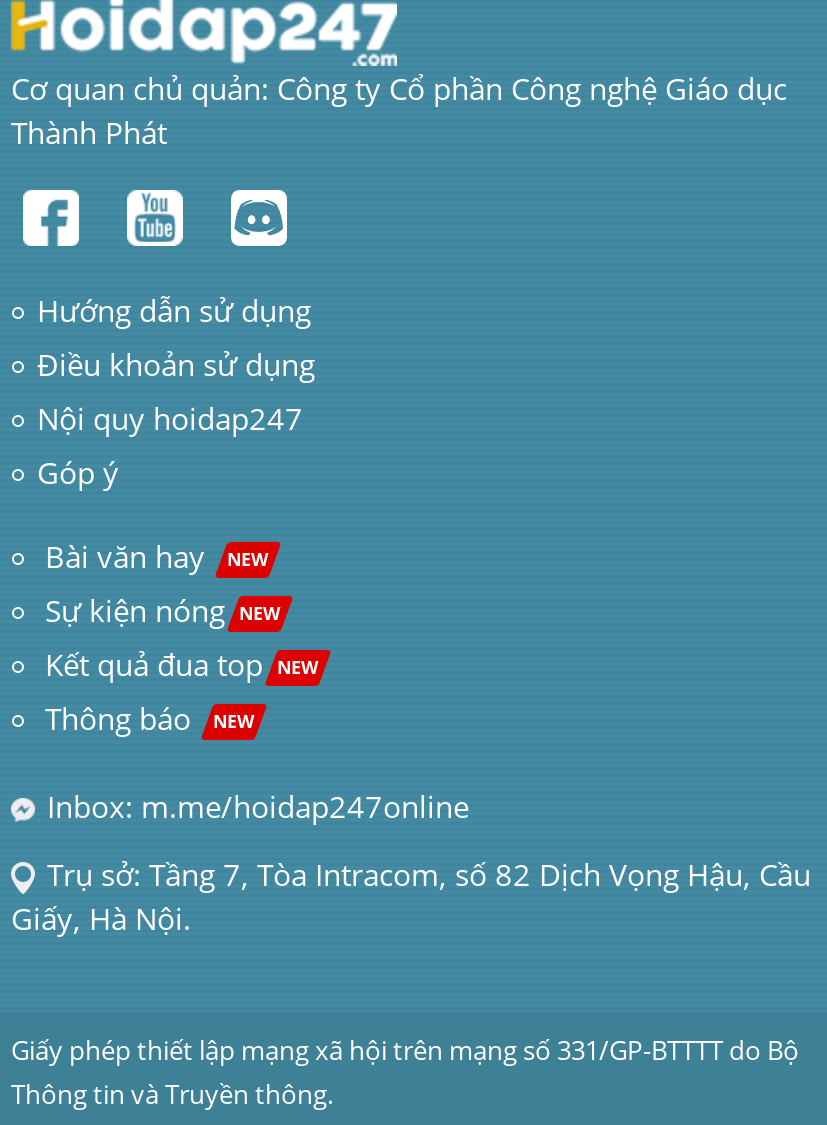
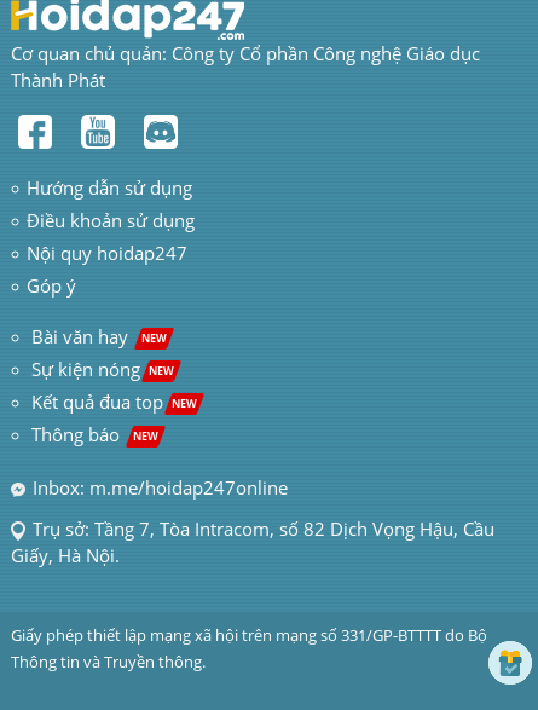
none -> [487,640,533,686] [image]

